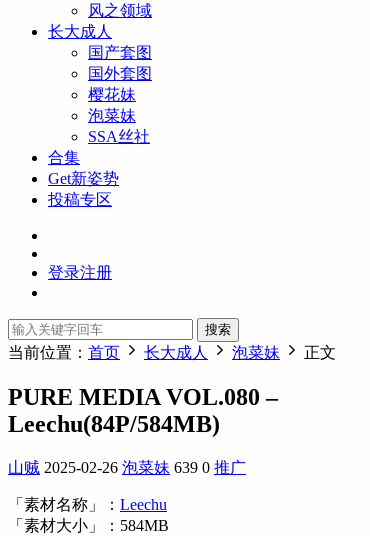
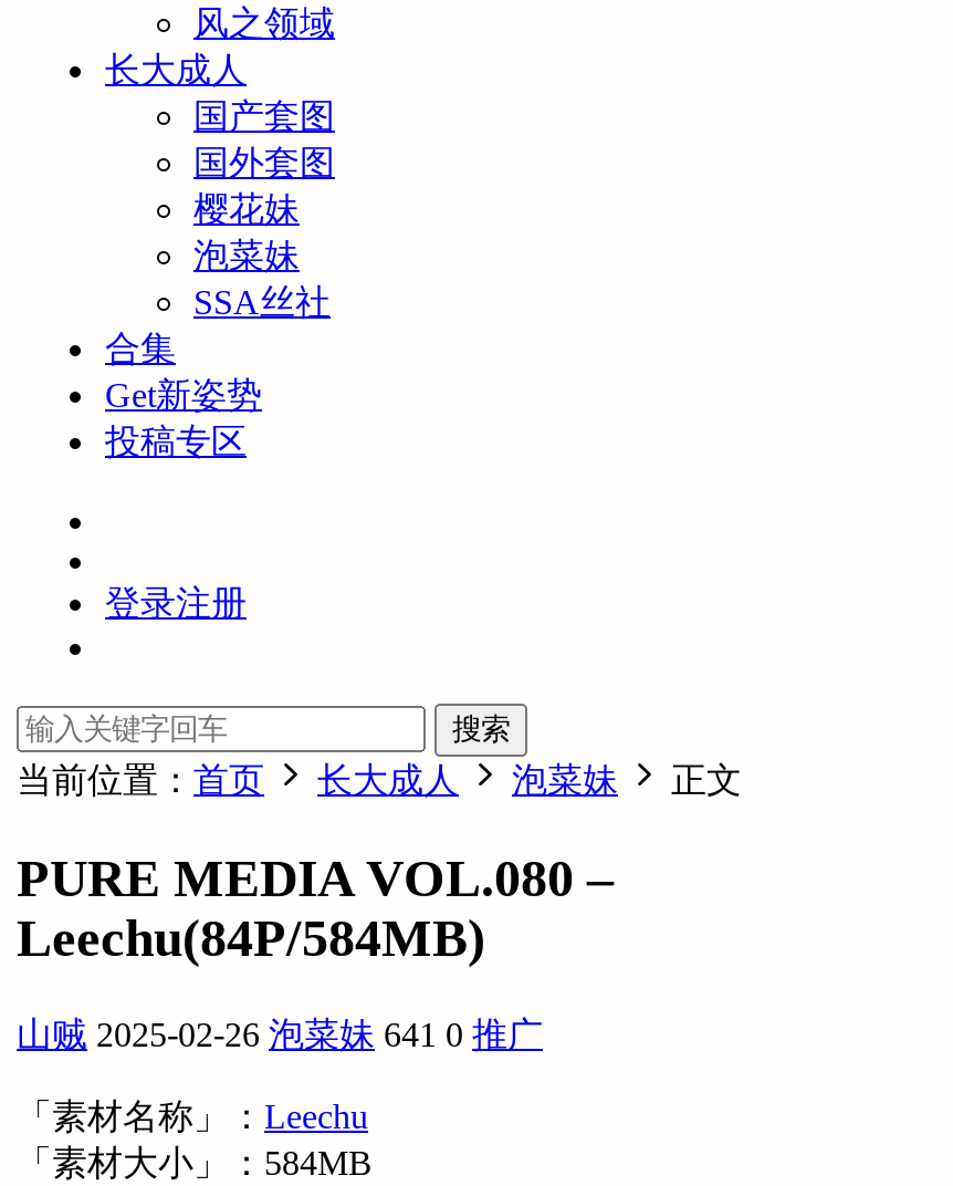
[8,459,246,476] 山贼 2025-02-26 泡菜妹 639 0 推广 -> [17,1016,543,1053] 山贼 2025-02-26 泡菜妹 641 0 推广

